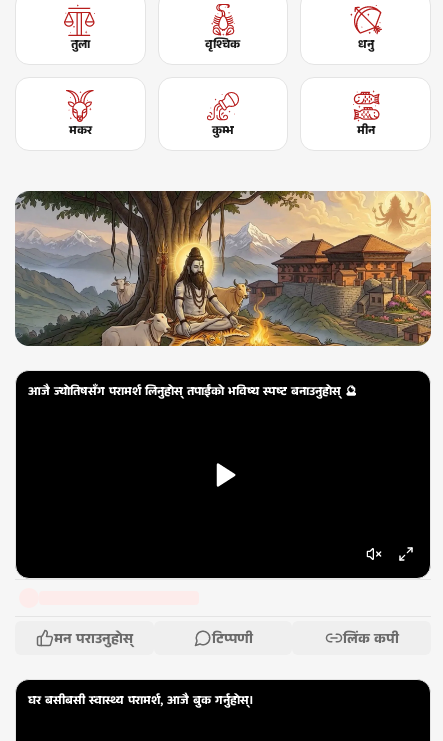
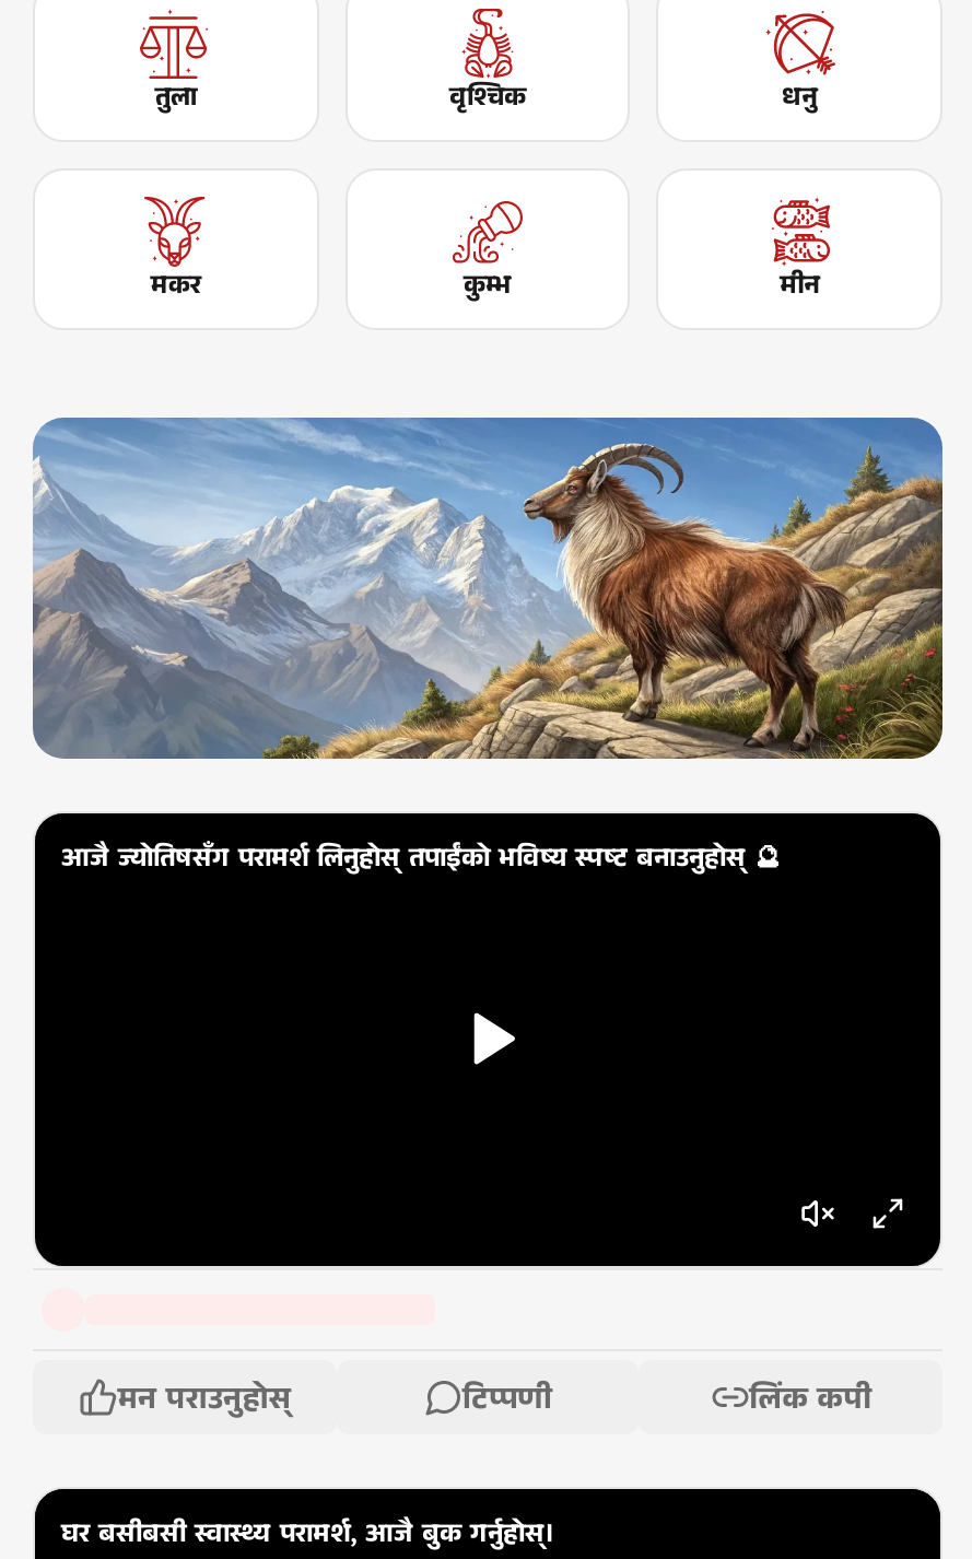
[15,190,432,347] [image] -> [33,415,945,761] [image]

